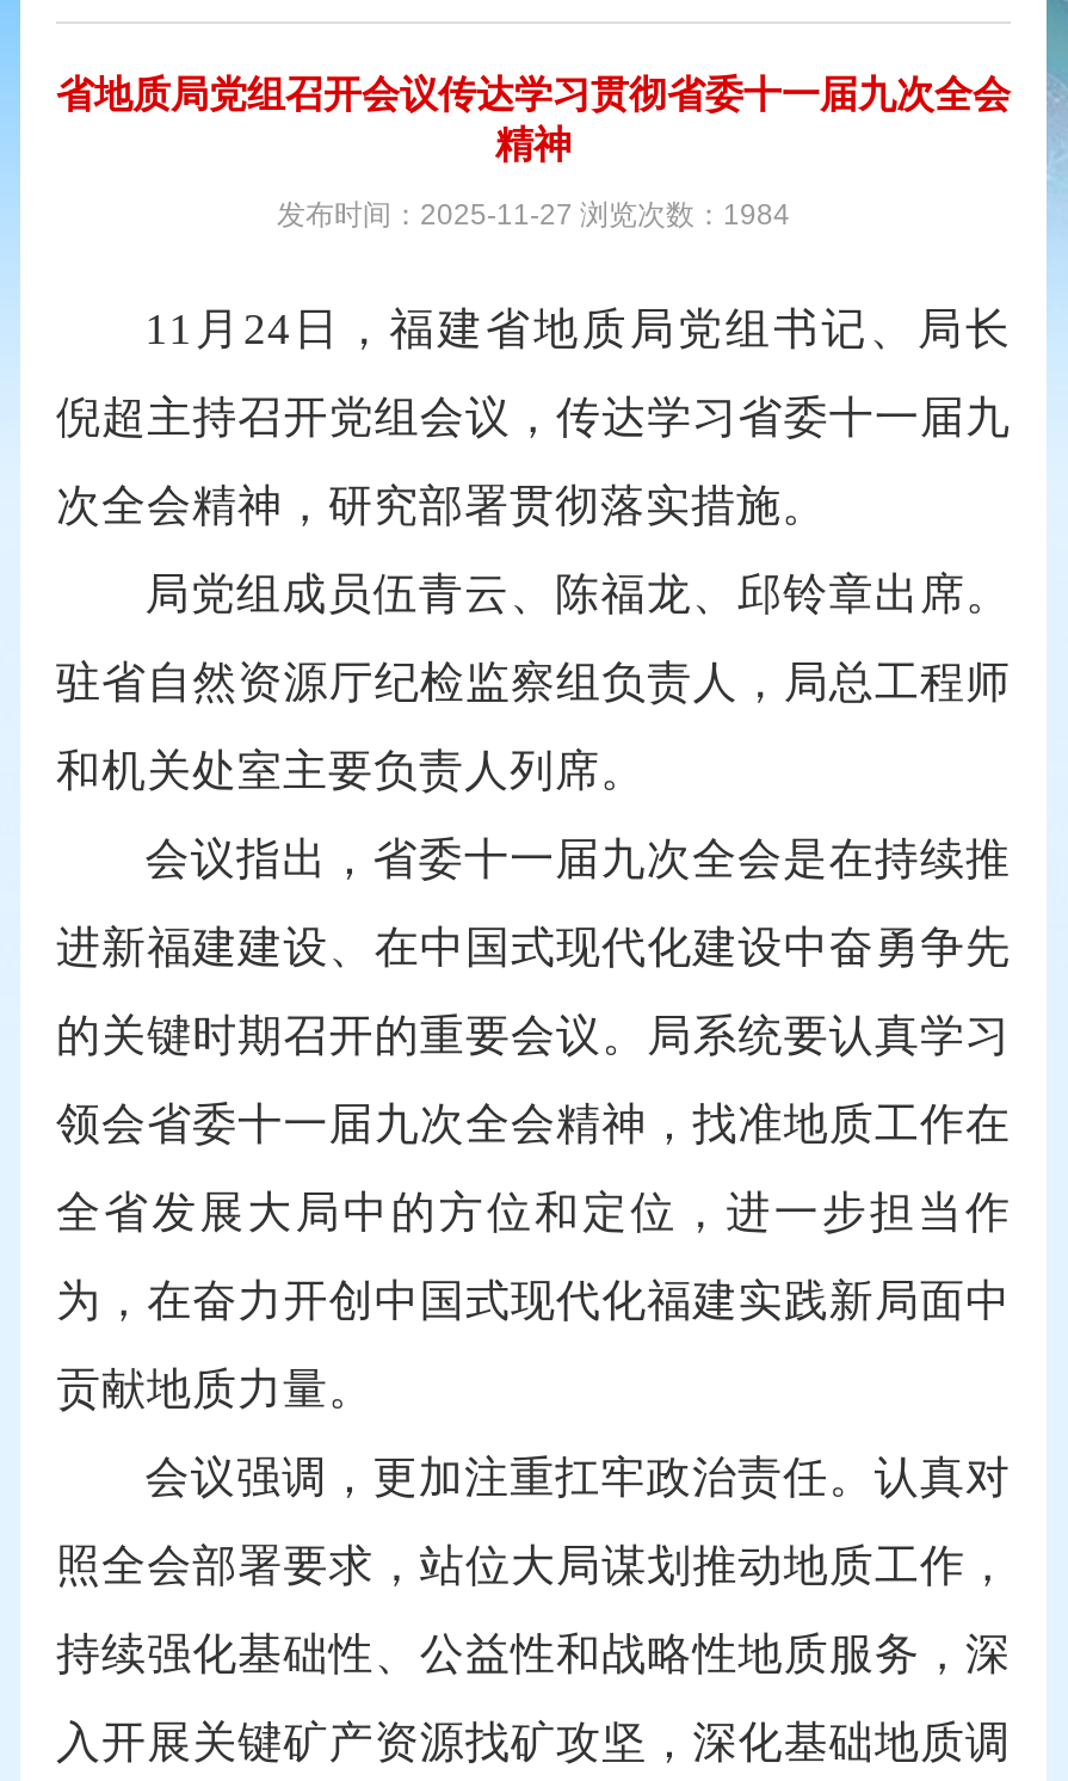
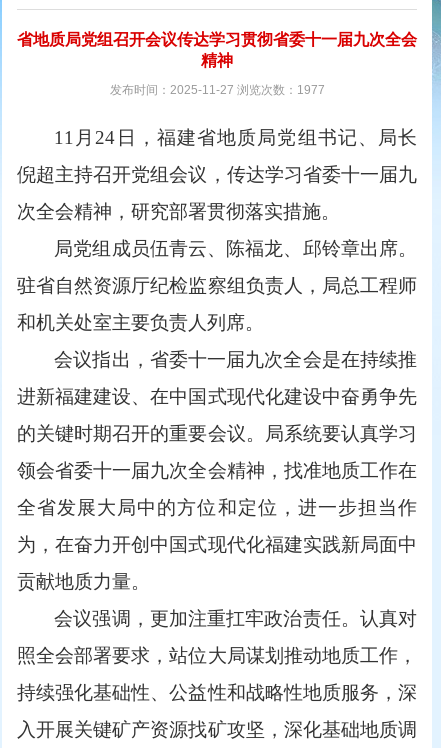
[277,198,790,232] 发布时间：2025-11-27 浏览次数：1984 -> [109,83,324,97] 发布时间：2025-11-27 浏览次数：1977

